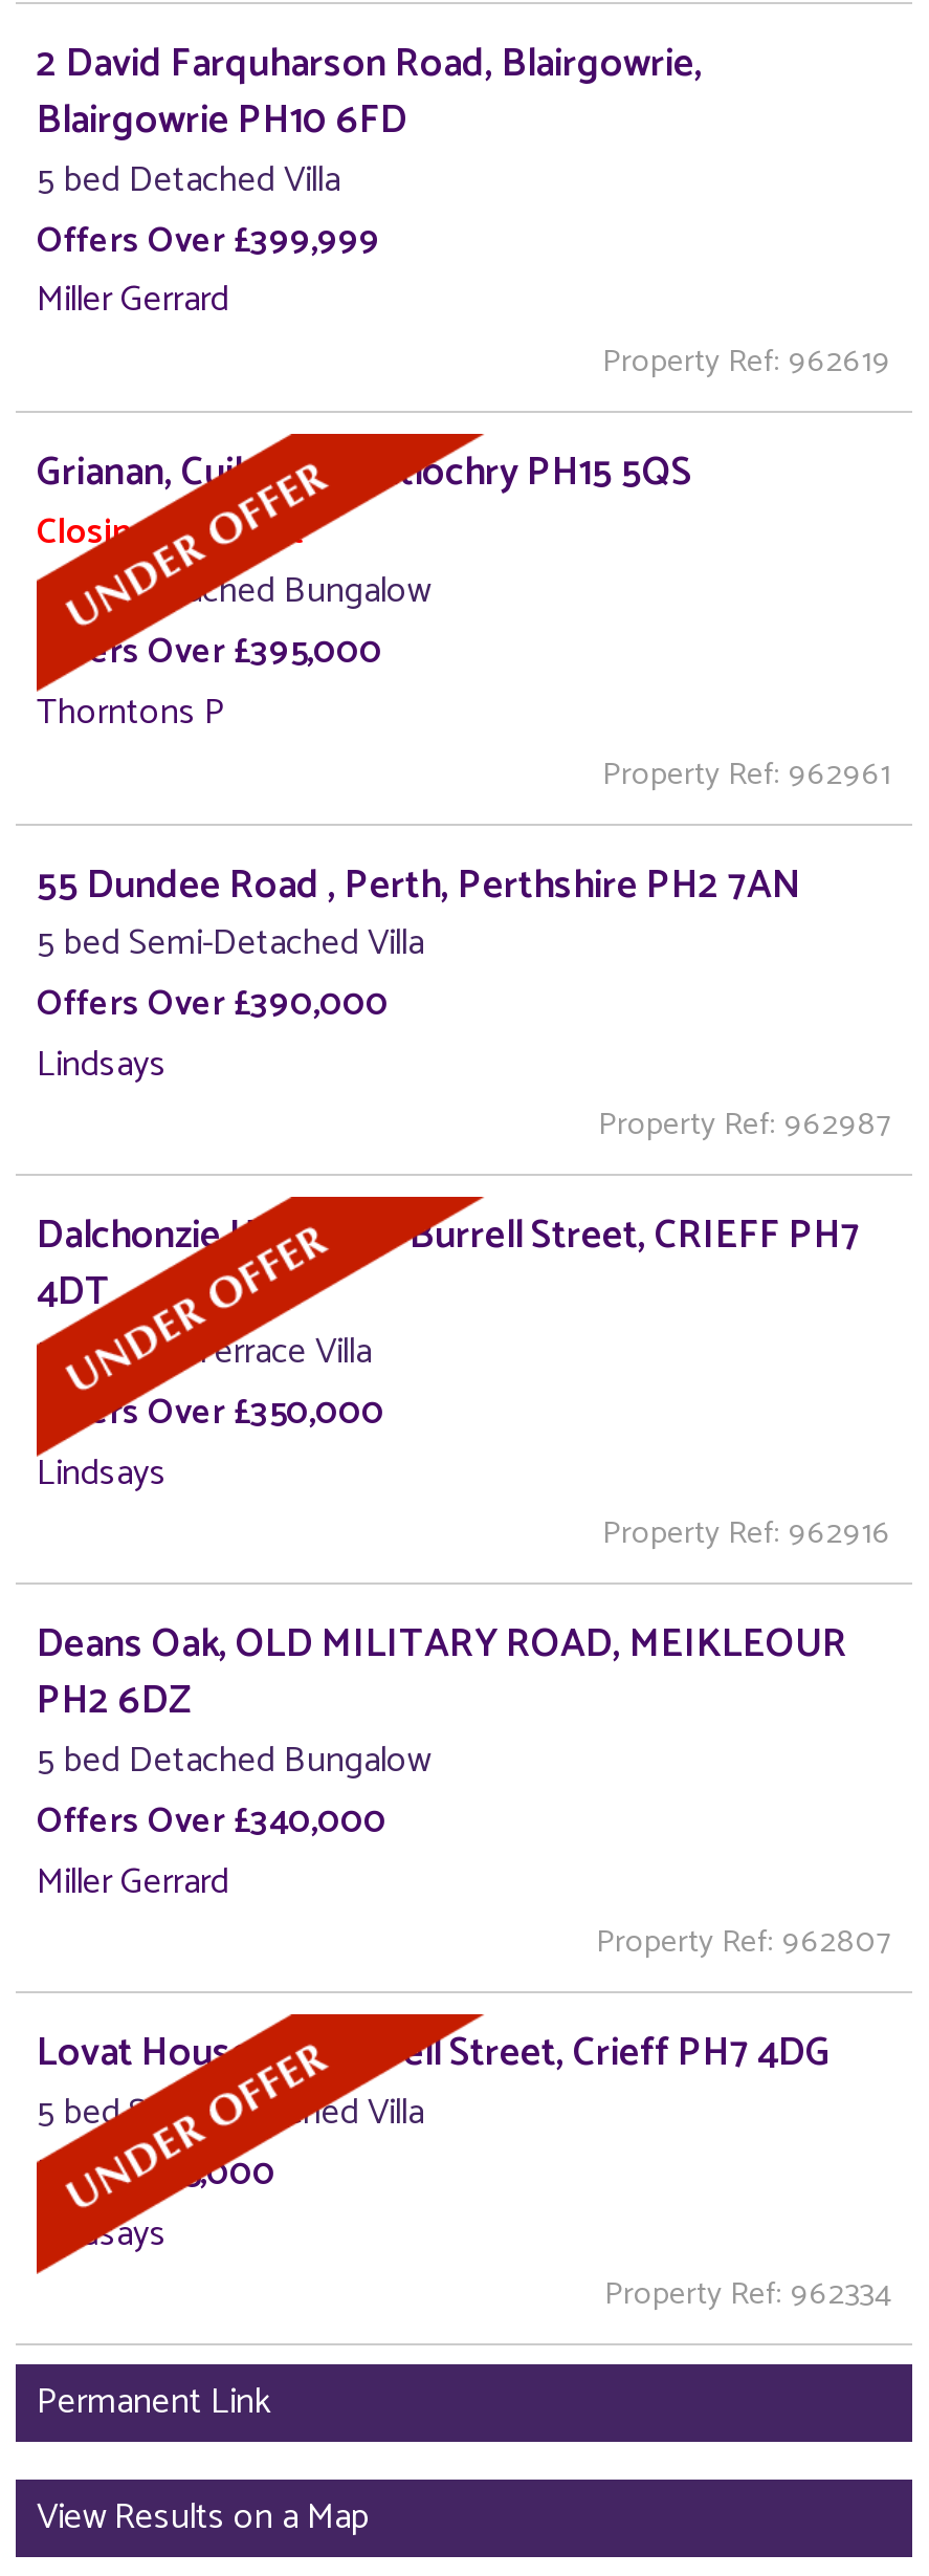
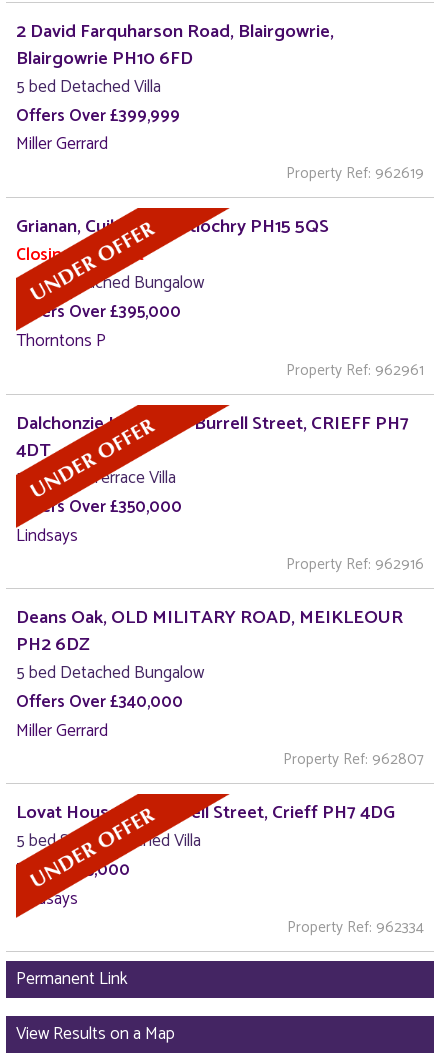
[37,852,891,1152] 55 Dundee Road , Perth, Perthshire PH2 7AN | 5 bed Semi-Detached Villa | Offers Over £390,000 | Lindsays | Property Ref: 962987 -> none

